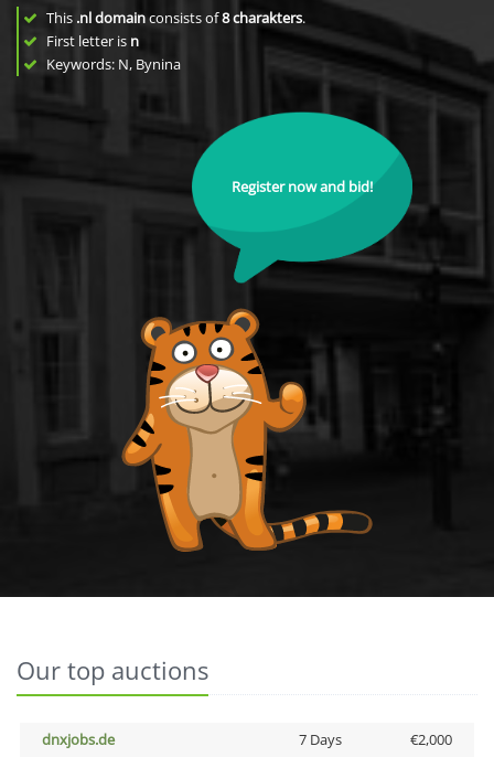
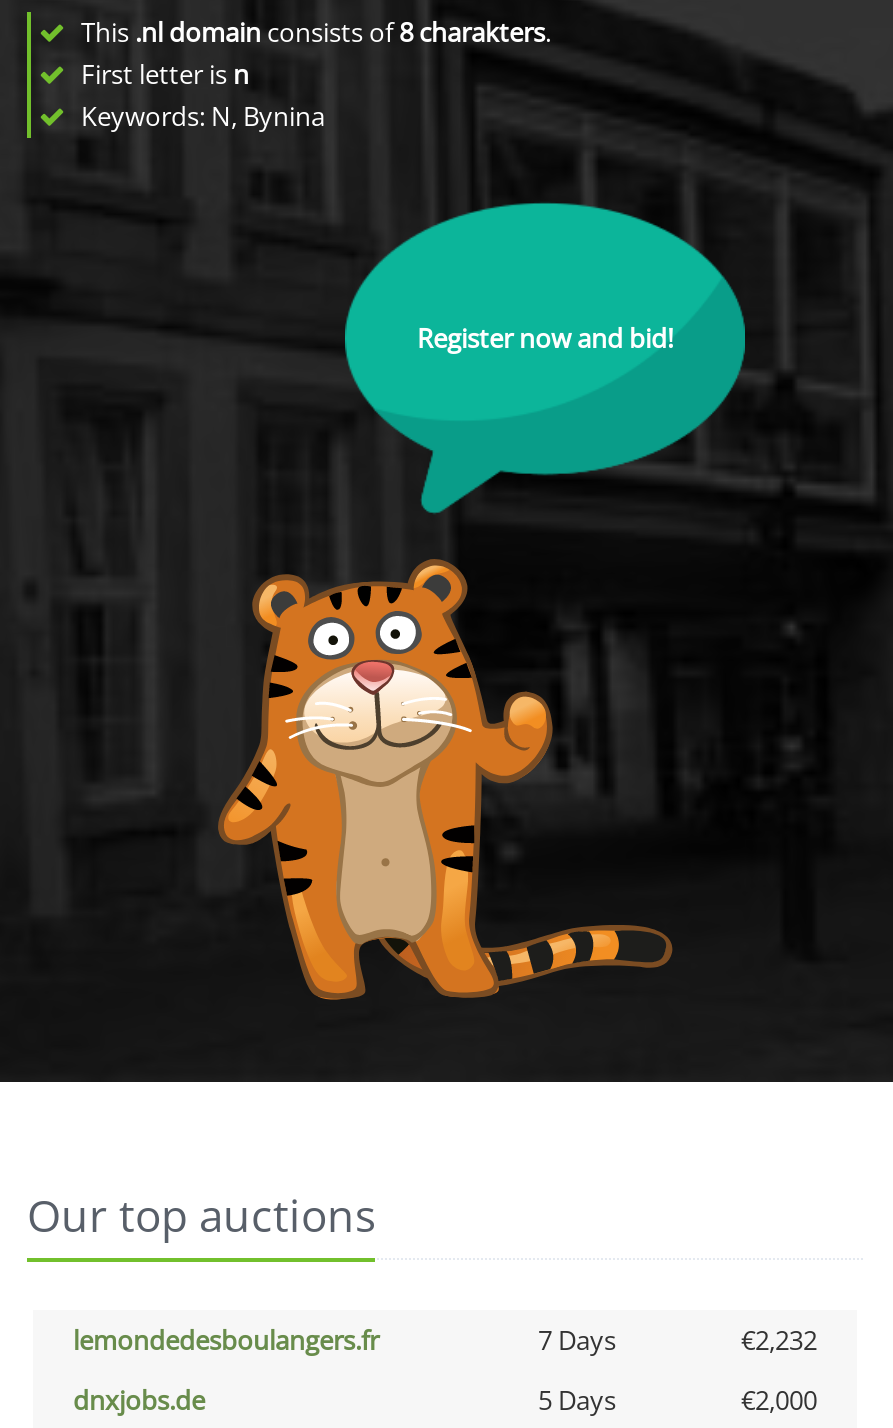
none -> [73,1322,817,1358] lemondedesboulangers.fr | 7 Days | €2,232
[298,729,341,749] 7 Days -> [538,1382,616,1418] 5 Days

